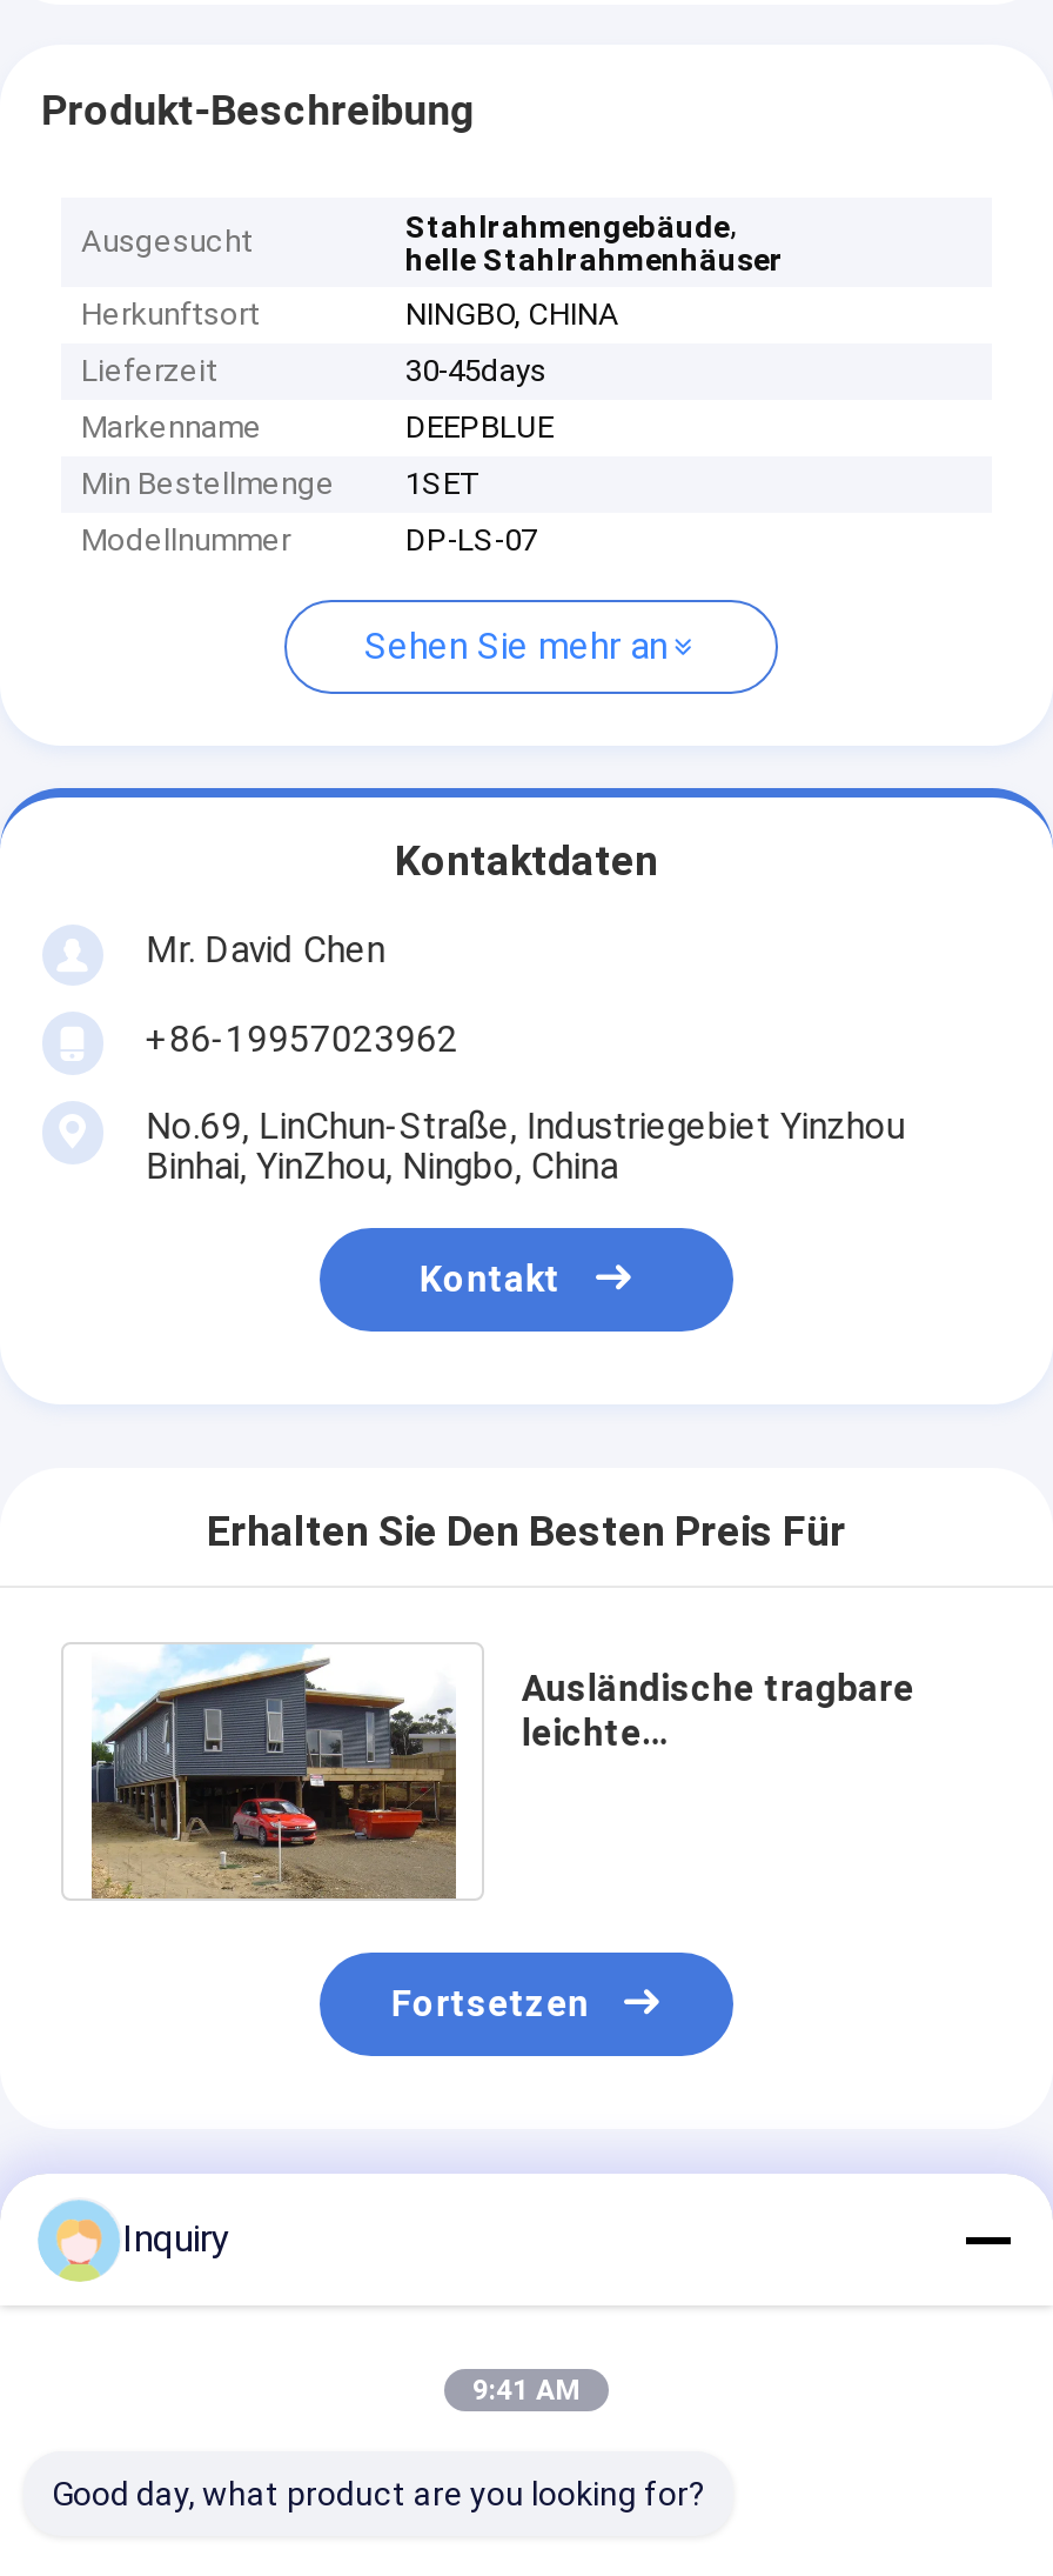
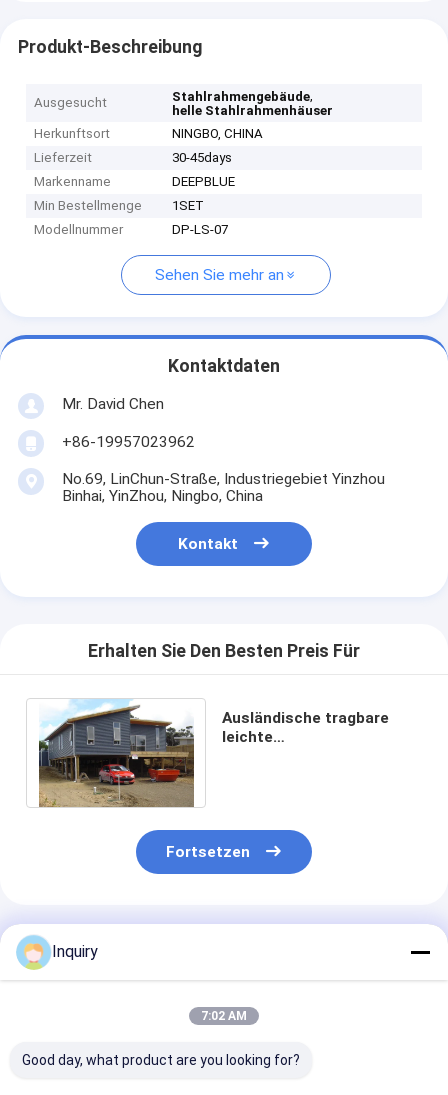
[472,2374,581,2407] 9:41 AM -> [201,1009,247,1023] 7:02 AM

